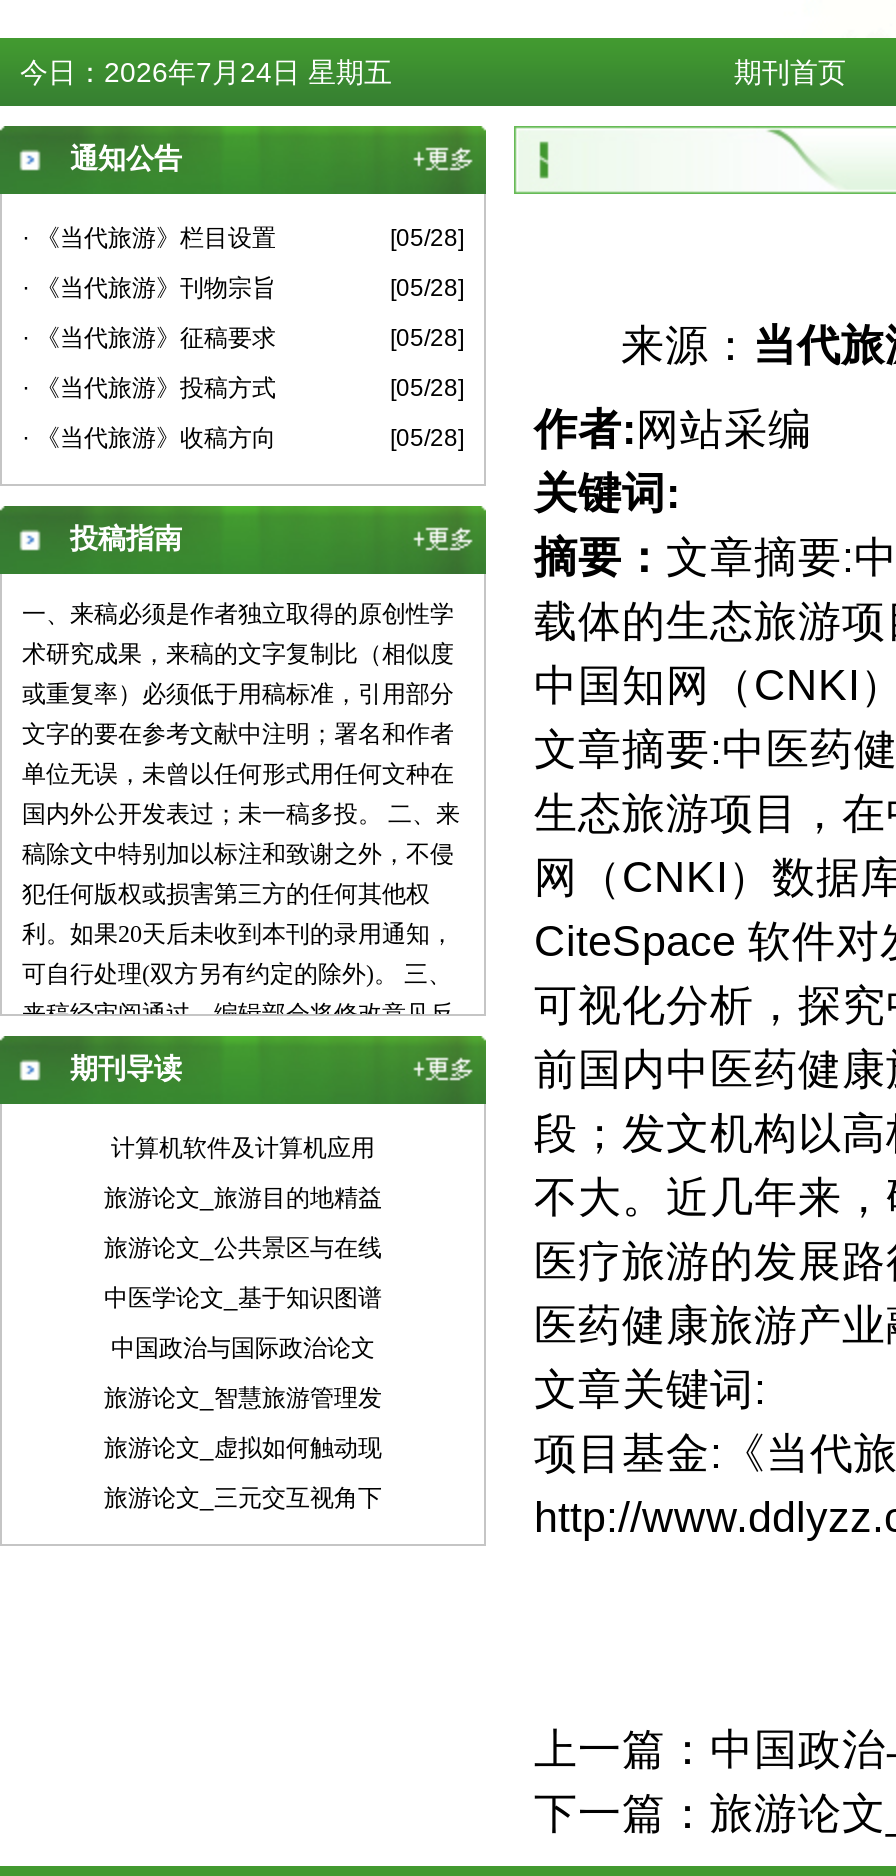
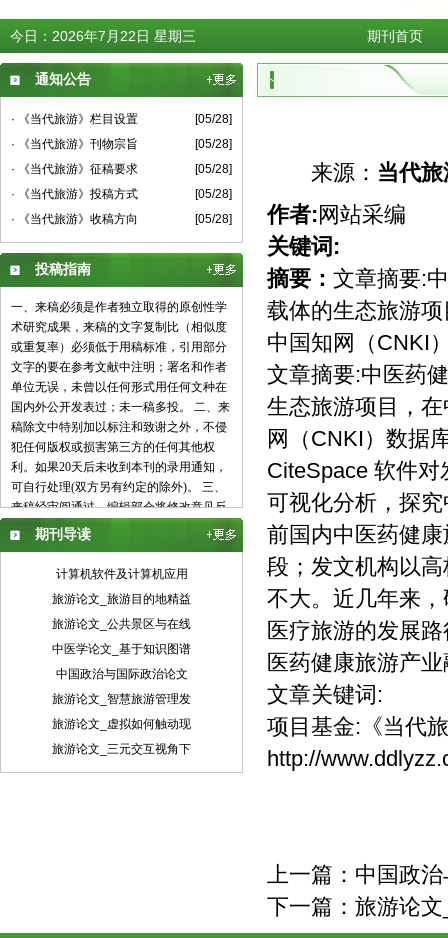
[20,56,392,88] 今日：2026年7月24日 星期五 -> [10,28,196,44] 今日：2026年7月22日 星期三

